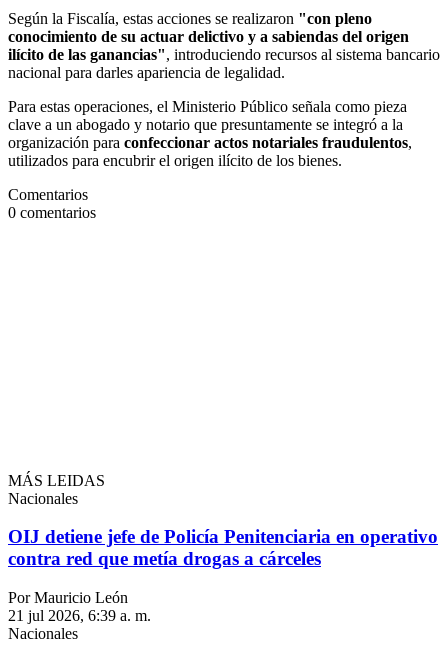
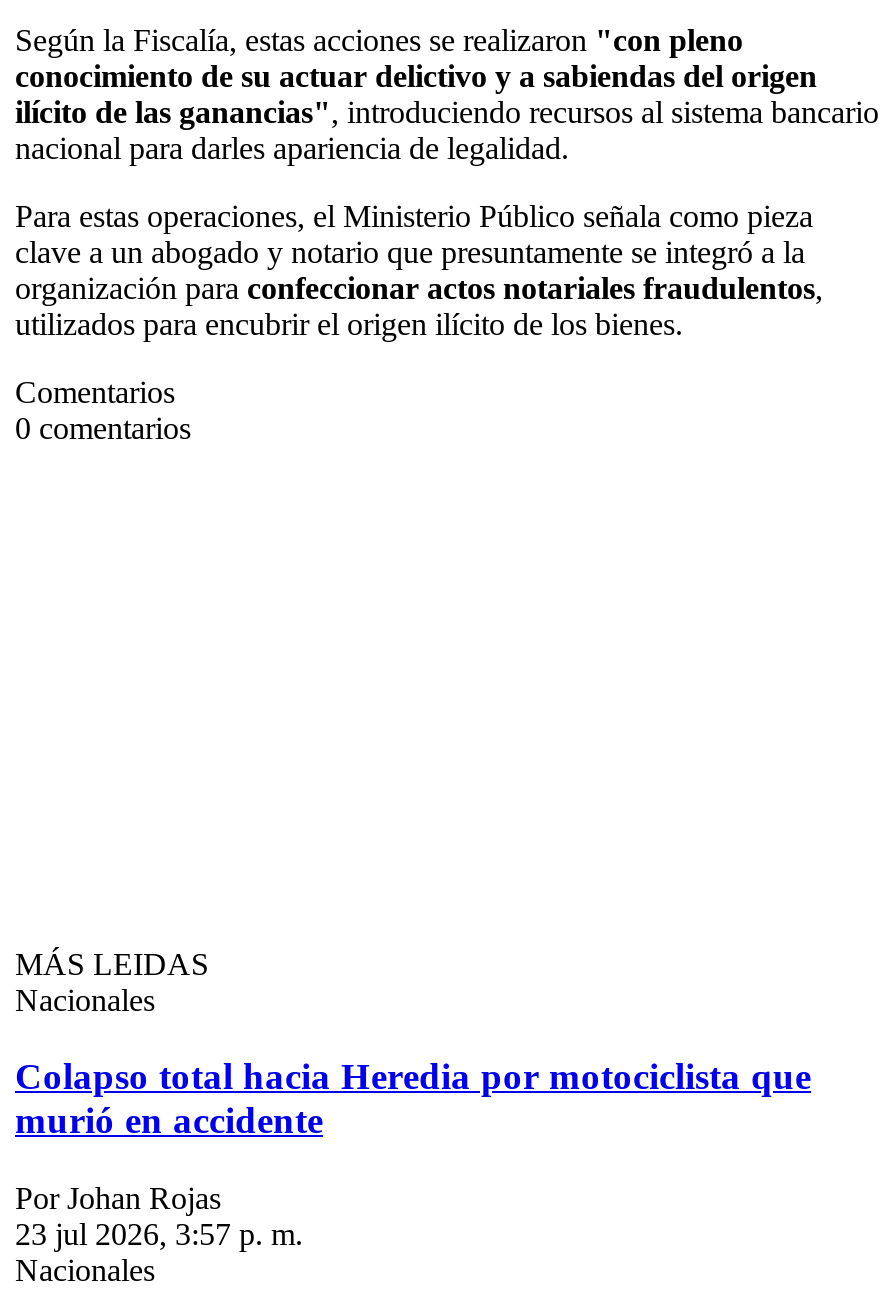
[8,526,438,569] OIJ detiene jefe de Policía Penitenciaria en operativo | contra red que metía drogas a cárceles -> [15,1056,811,1142] Colapso total hacia Heredia por motociclista que | murió en accidente
[8,589,151,624] Por Mauricio León | 21 jul 2026, 6:39 a. m. -> [15,1181,303,1251] Por Johan Rojas | 23 jul 2026, 3:57 p. m.

